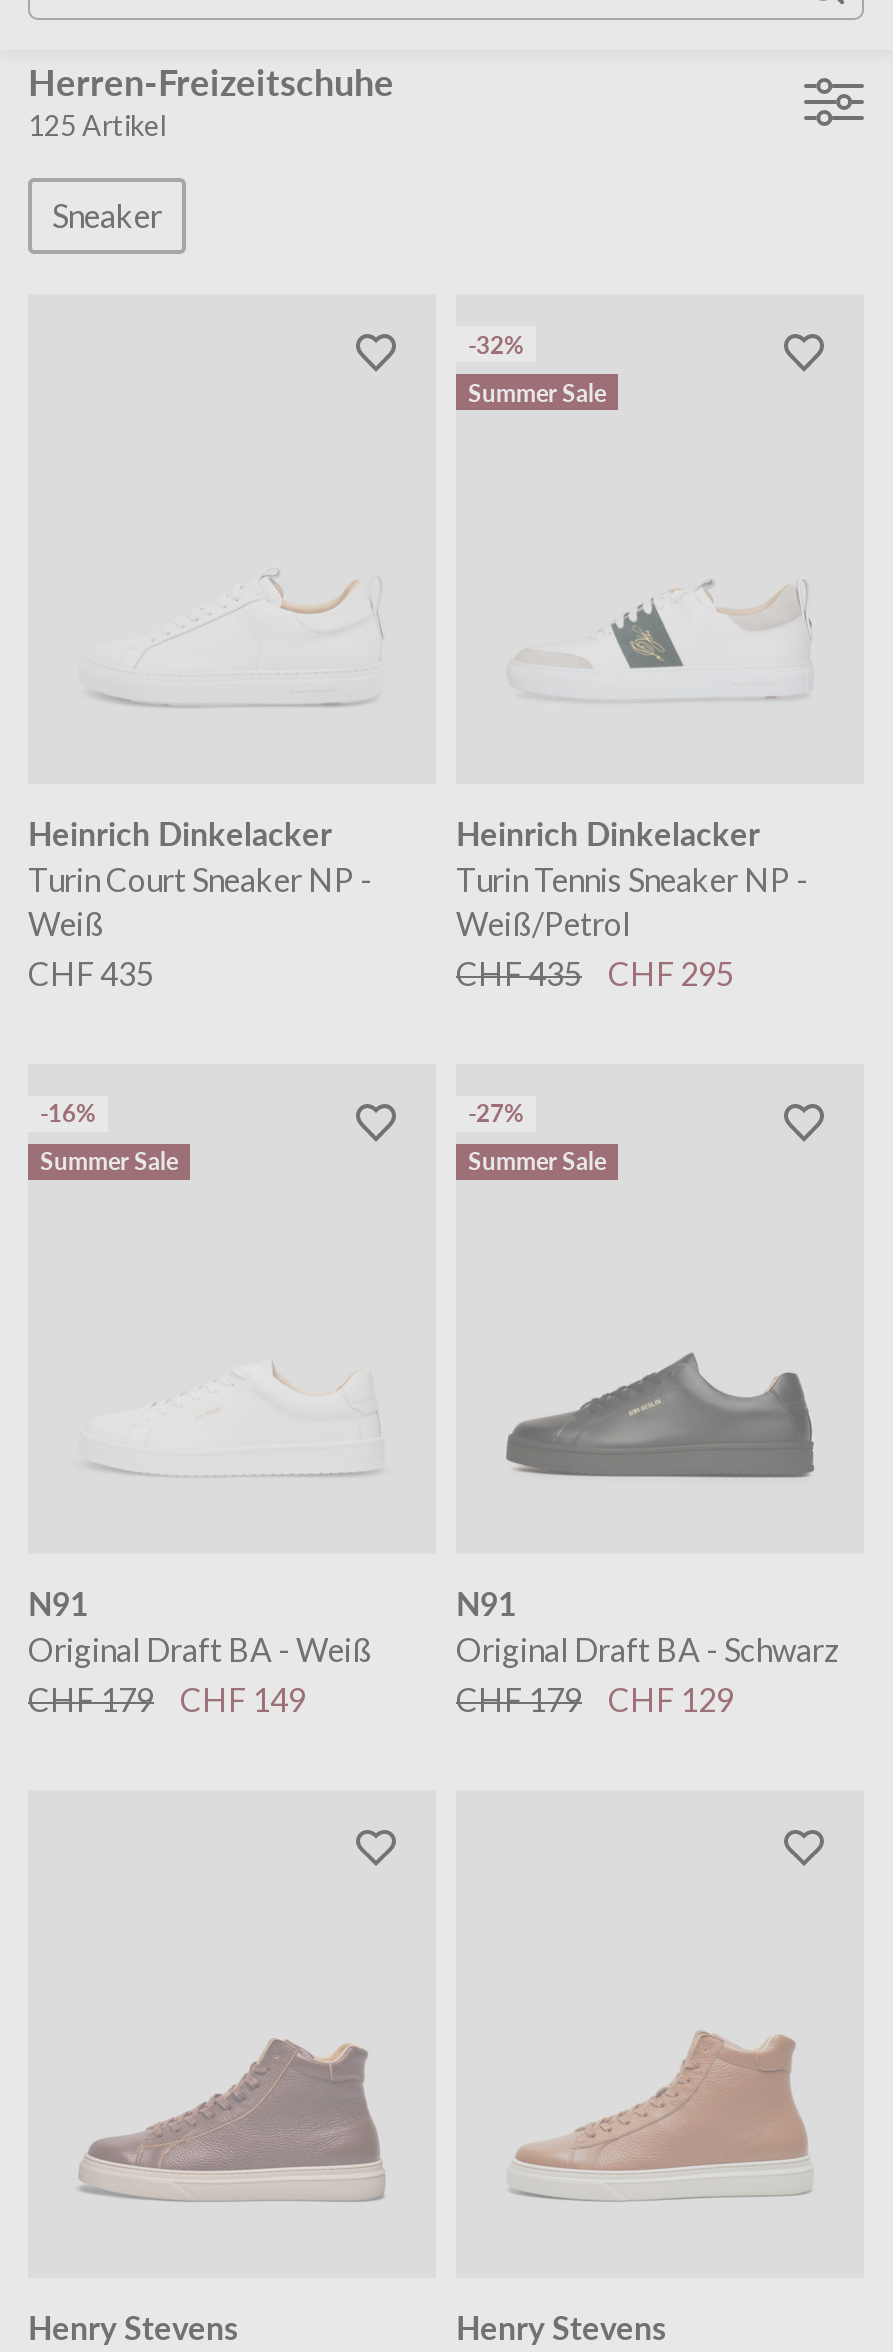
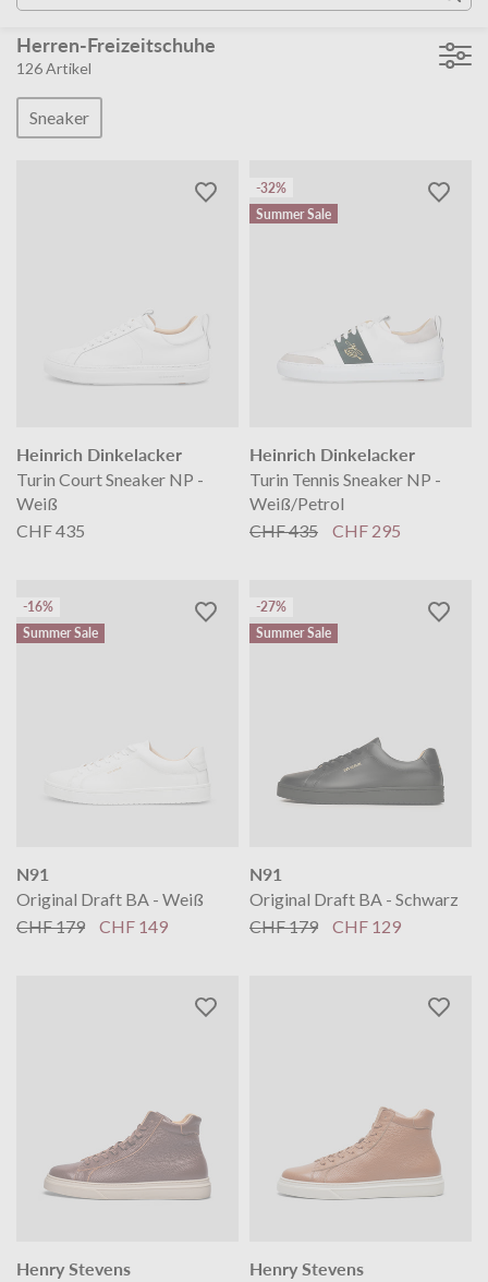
[28,108,166,142] 125 Artikel -> [16,59,91,77] 126 Artikel

